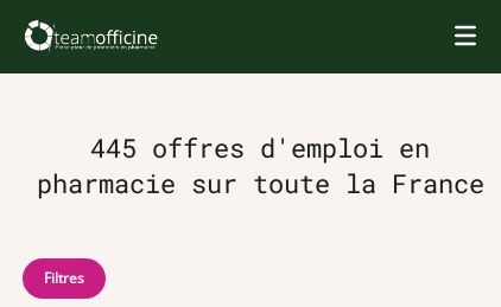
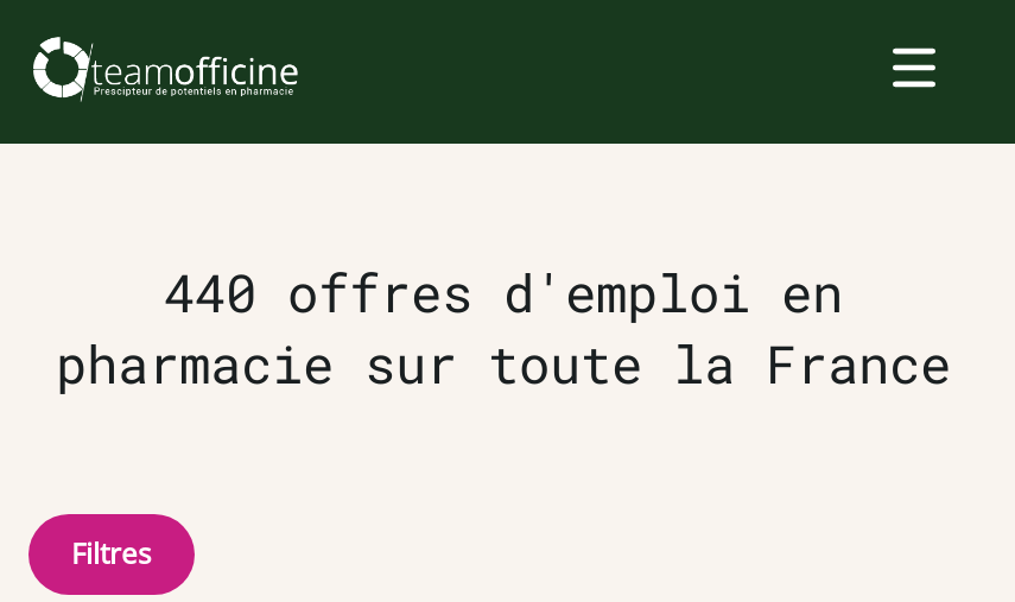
[90,130,430,165] 445 offres d'emploi en -> [164,258,843,327] 440 offres d'emploi en

